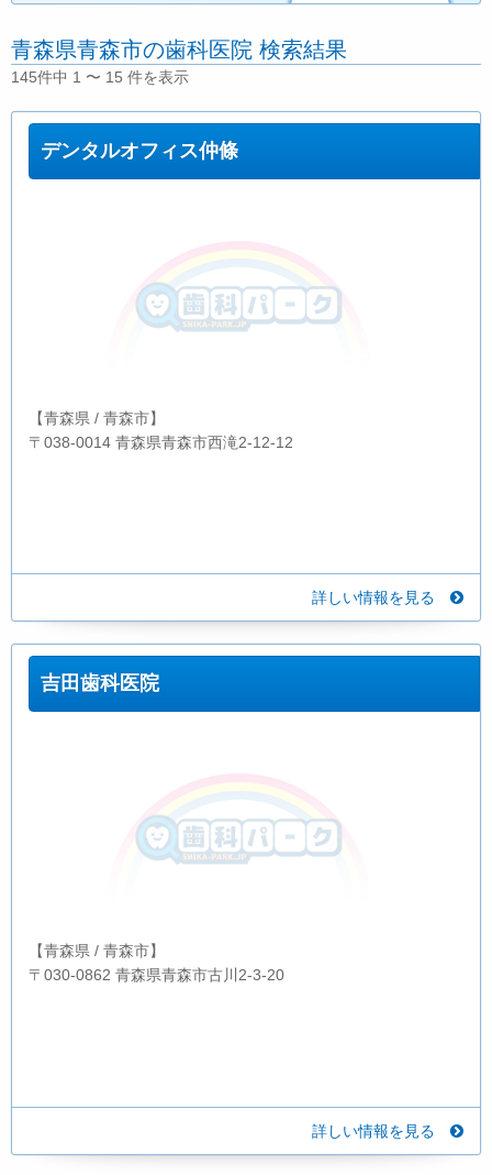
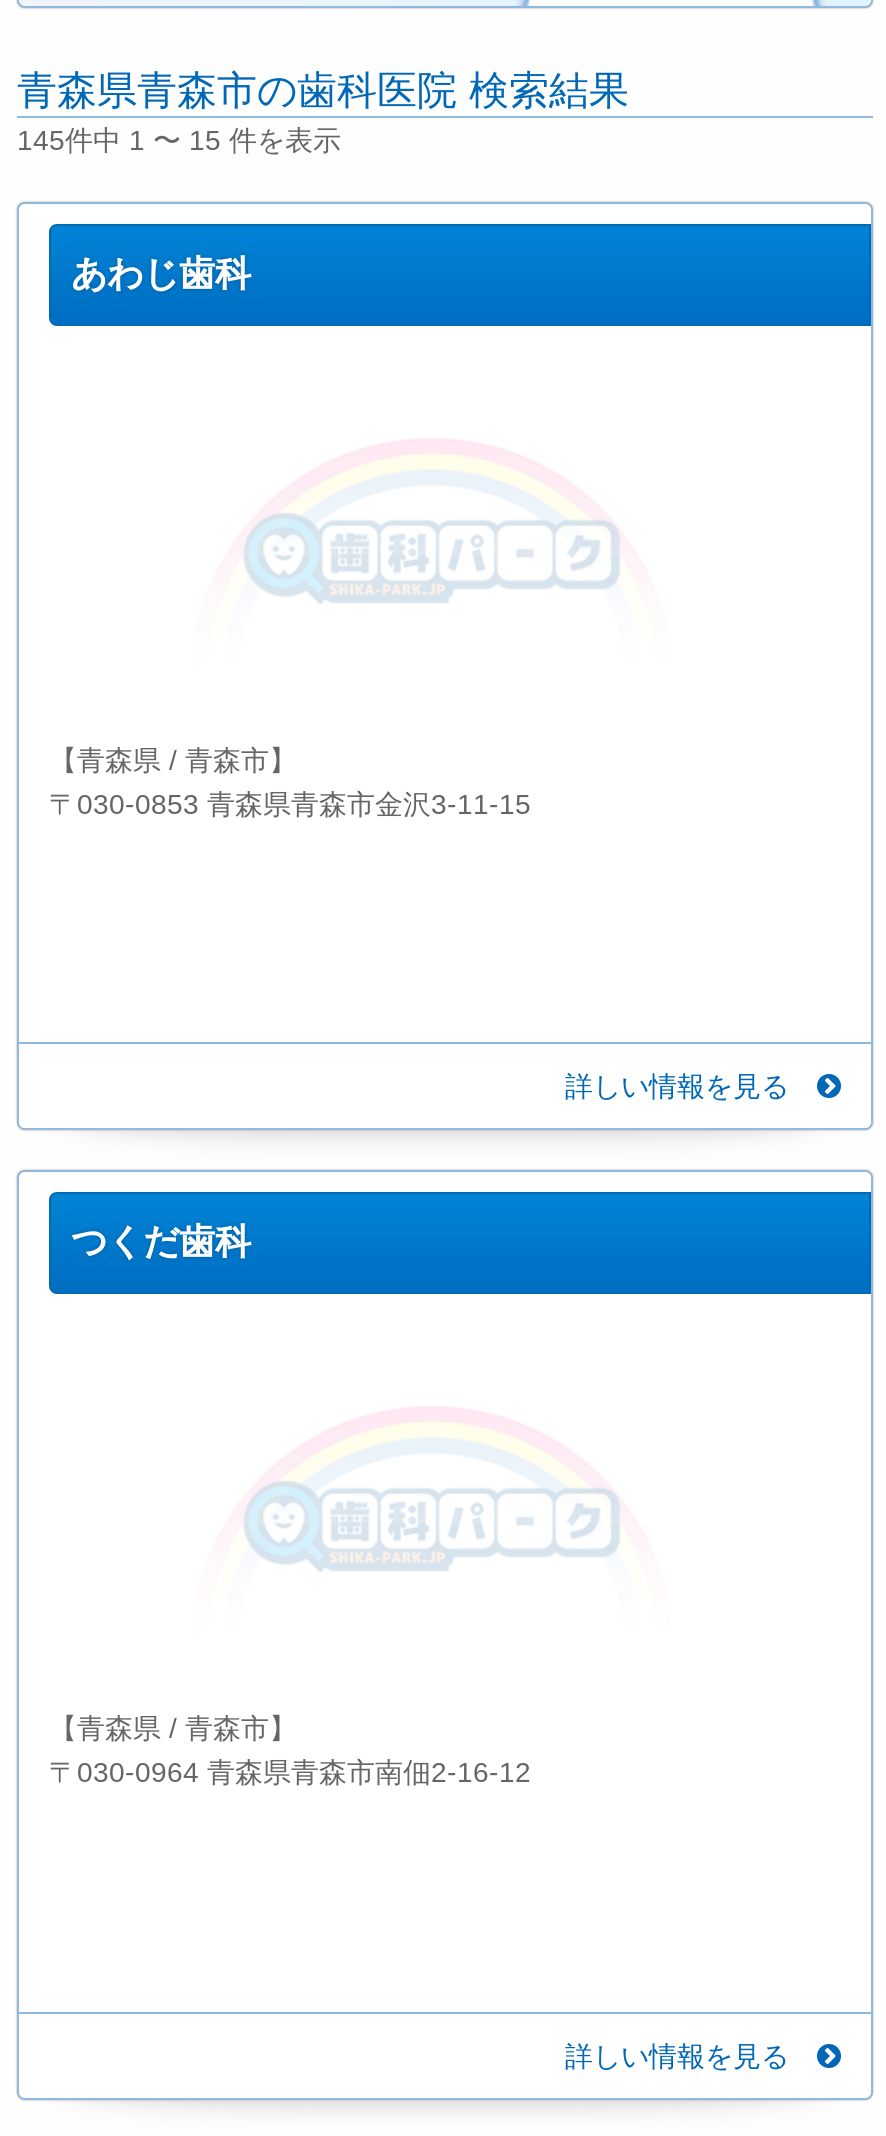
[41,140,238,162] デンタルオフィス仲條 -> [71,254,251,294] あわじ歯科
[29,433,293,451] 〒038-0014 青森県青森市西滝2-12-12 -> [49,788,531,820] 〒030-0853 青森県青森市金沢3-11-15
[41,673,159,695] 吉田歯科医院 -> [71,1223,251,1263] つくだ歯科
[29,966,284,984] 〒030-0862 青森県青森市古川2-3-20 -> [49,1757,531,1789] 〒030-0964 青森県青森市南佃2-16-12

